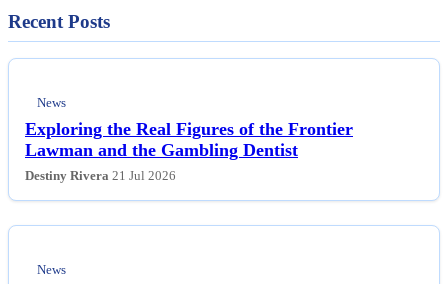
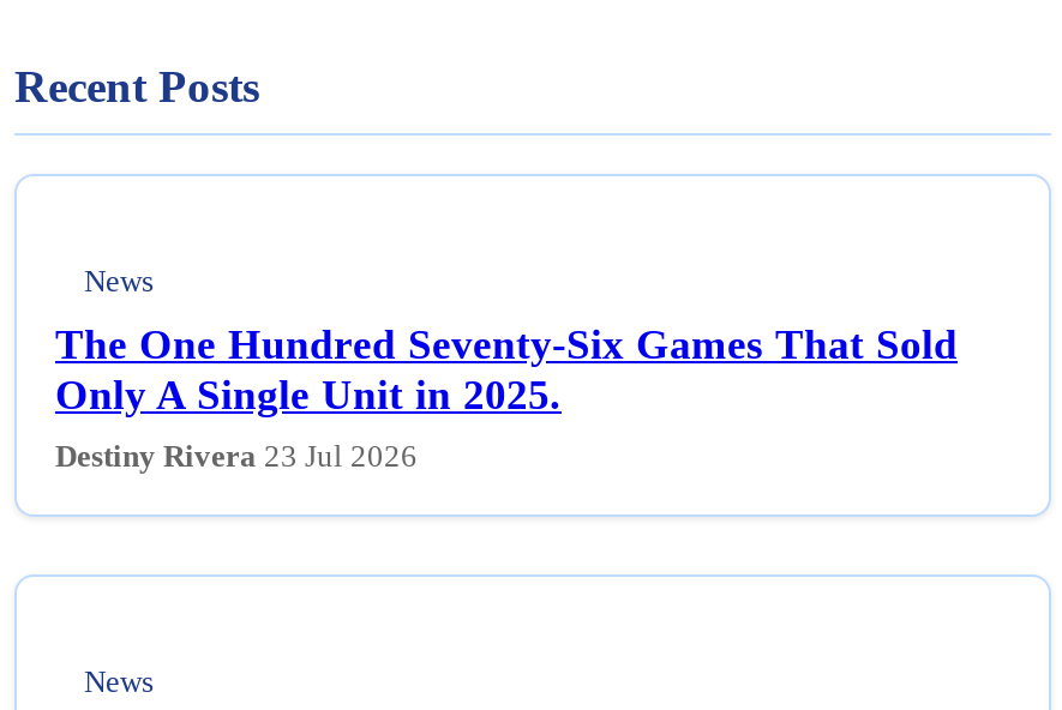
[25,119,353,183] Exploring the Real Figures of the Frontier | Lawman and the Gambling Dentist | Destiny Rivera 21 Jul 2026 -> [55,320,958,474] The One Hundred Seventy-Six Games That Sold | Only A Single Unit in 2025. | Destiny Rivera 23 Jul 2026

